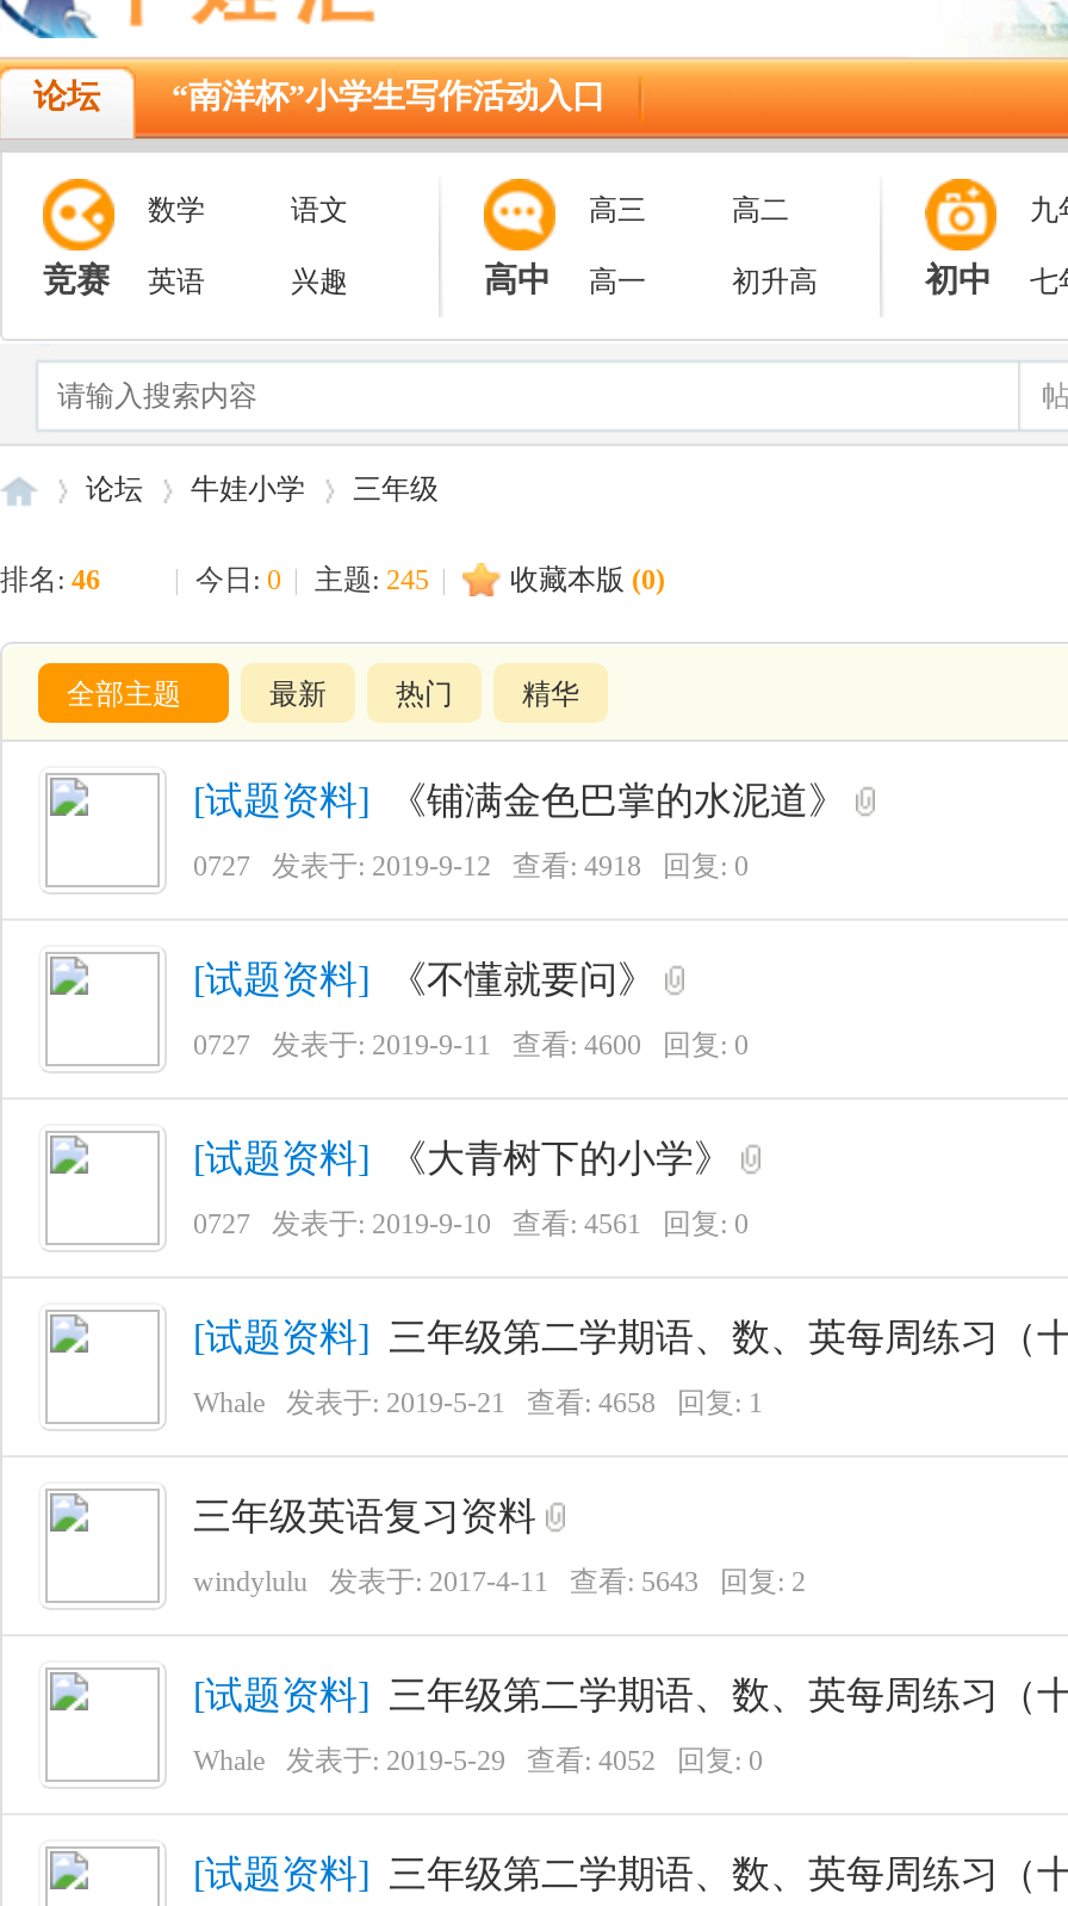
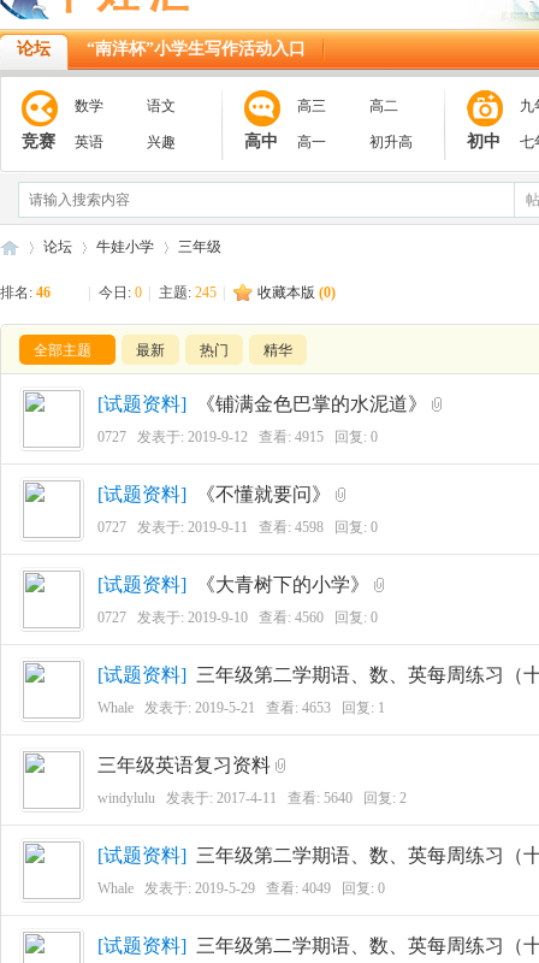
[193,849,749,882] 0727发表于: 2019-9-12查看: 4918 回复: 0 -> [97,428,378,445] 0727发表于: 2019-9-12查看: 4915 回复: 0
[193,1028,749,1061] 0727发表于: 2019-9-11查看: 4600 回复: 0 -> [97,519,378,535] 0727发表于: 2019-9-11查看: 4598 回复: 0
[193,1207,749,1240] 0727发表于: 2019-9-10查看: 4561 回复: 0 -> [97,609,378,626] 0727发表于: 2019-9-10查看: 4560 回复: 0
[193,1385,763,1419] Whale发表于: 2019-5-21查看: 4658 回复: 1 -> [97,699,385,716] Whale发表于: 2019-5-21查看: 4653 回复: 1
[193,1564,806,1598] windylulu发表于: 2017-4-11查看: 5643 回复: 2 -> [97,789,407,806] windylulu发表于: 2017-4-11查看: 5640 回复: 2
[193,1743,763,1777] Whale发表于: 2019-5-29查看: 4052 回复: 0 -> [97,880,385,897] Whale发表于: 2019-5-29查看: 4049 回复: 0

